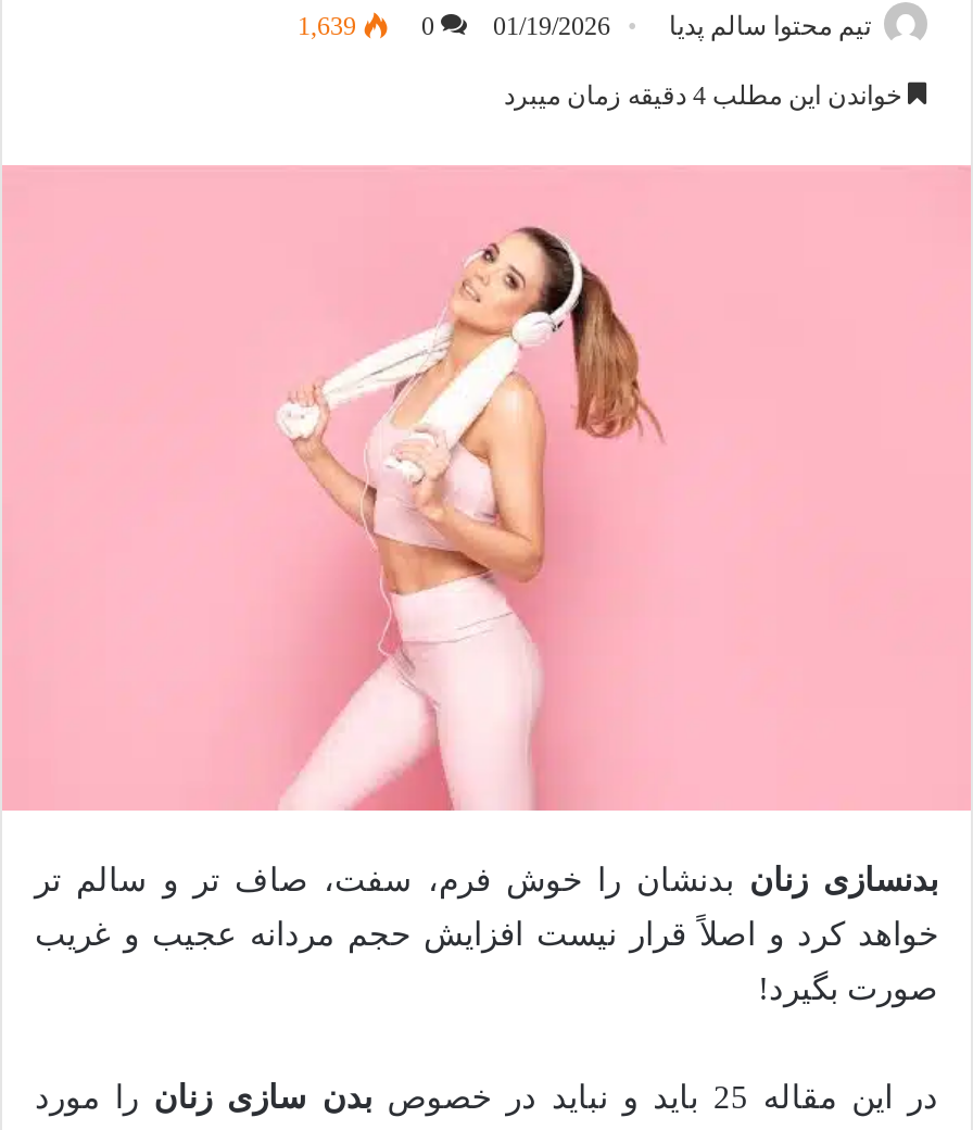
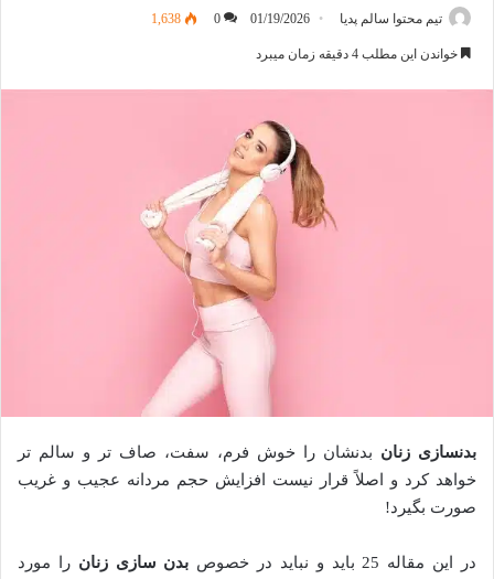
[298,11,356,41] 1,639 -> [151,11,181,26] 1,638

